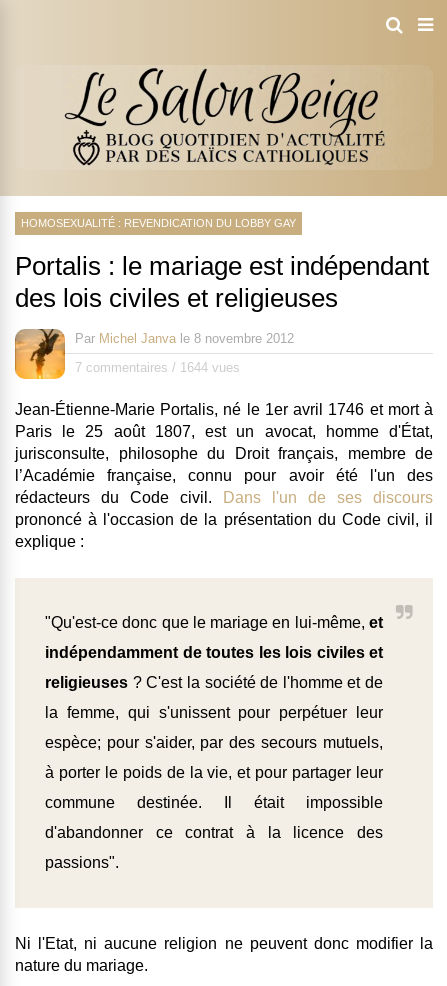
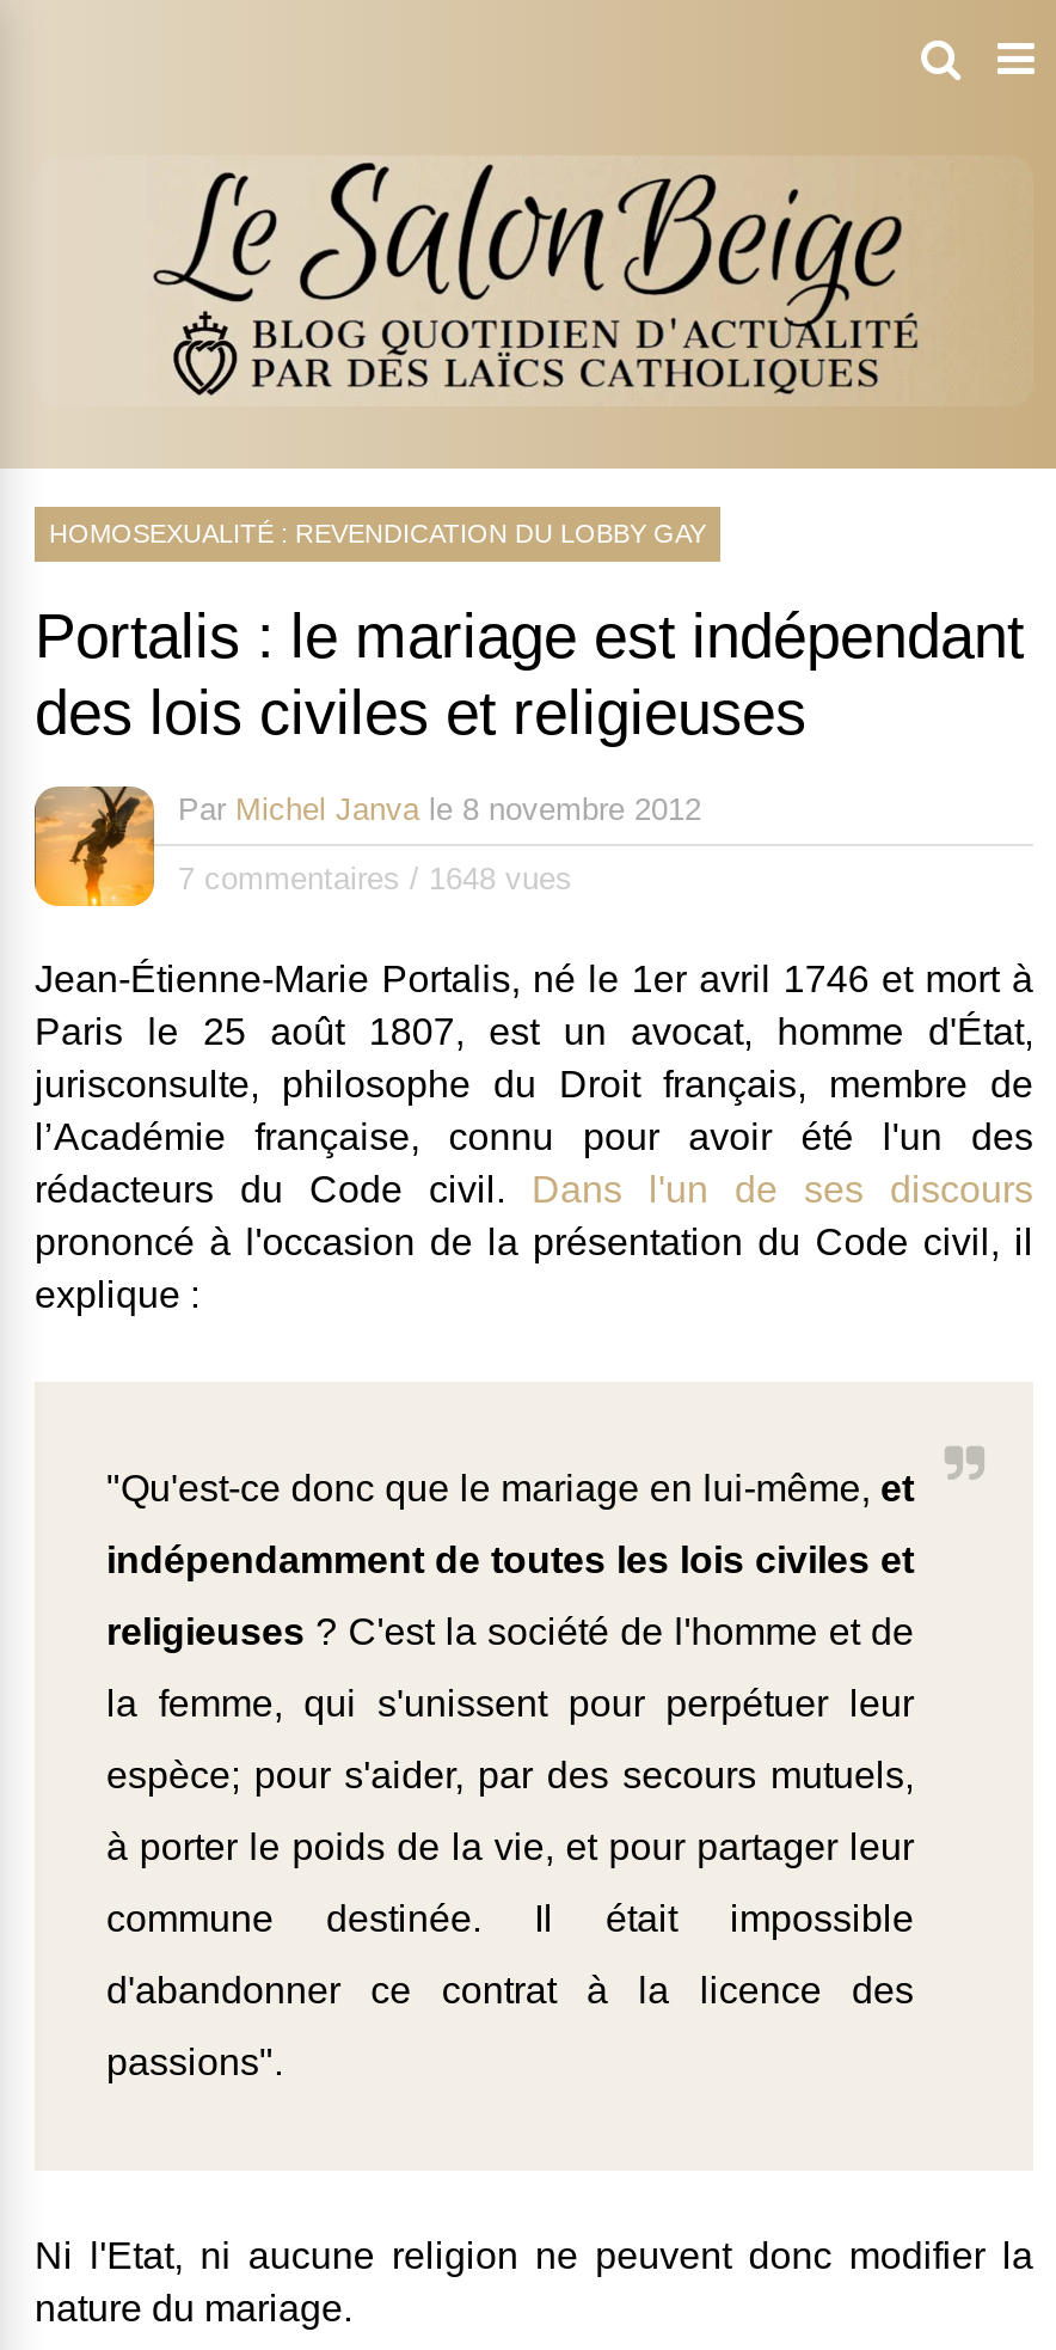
[75,360,240,375] 7 commentaires / 1644 vues -> [178,861,572,897] 7 commentaires / 1648 vues

